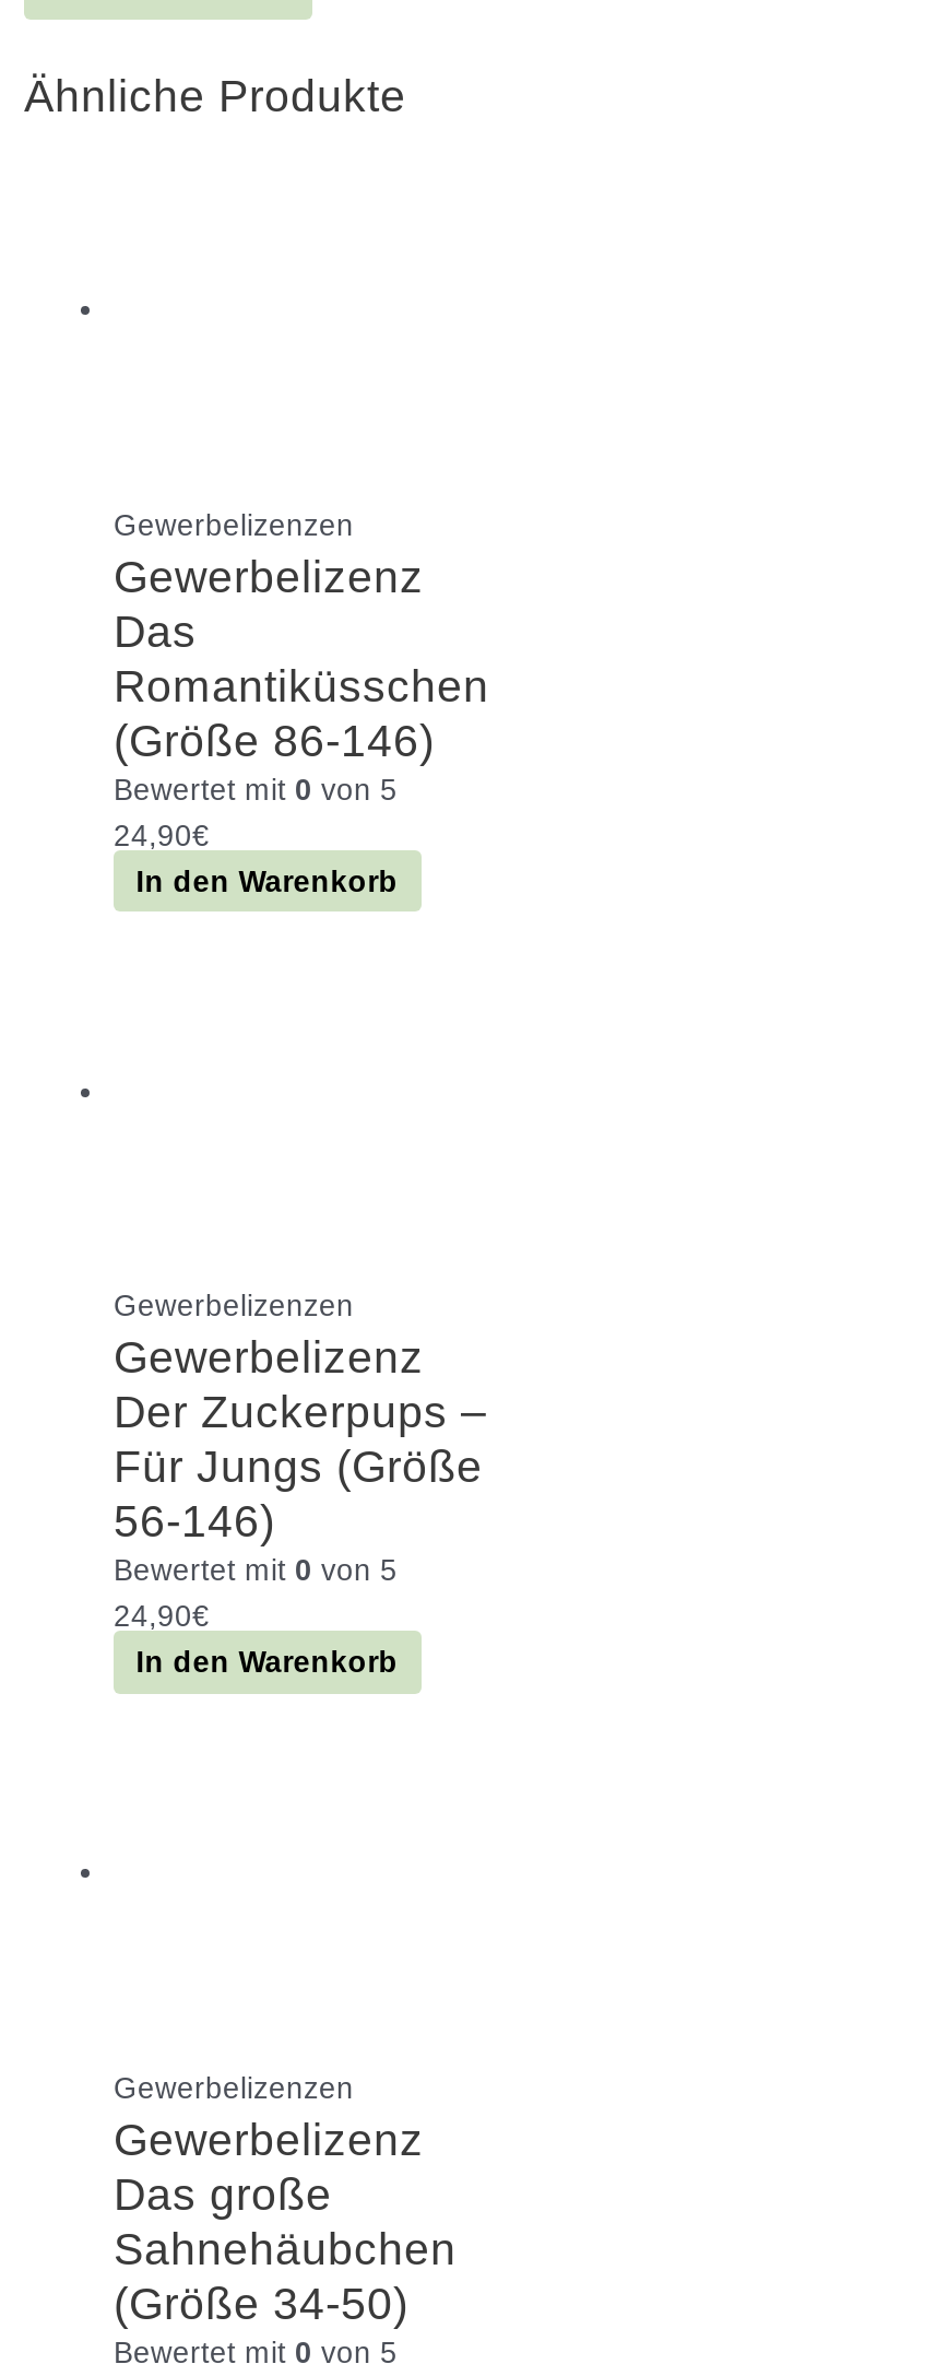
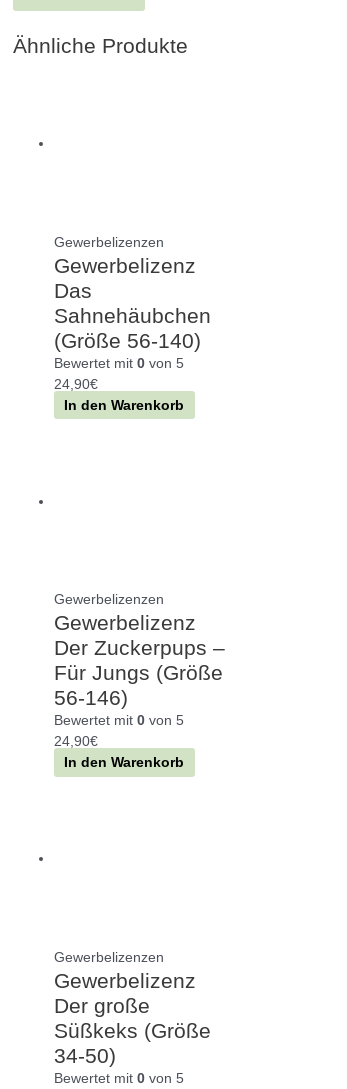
[114,659,489,764] Romantiküsschen | (Größe 86-146) -> [54,329,201,352] (Größe 56-140)
[114,2167,408,2327] Das große | (Größe 34-50) -> [54,994,211,1067] Der große | Süßkeks (Größe | 34-50)
moved [114,2222,457,2272] -> [54,304,211,327]: Sahnehäubchen

